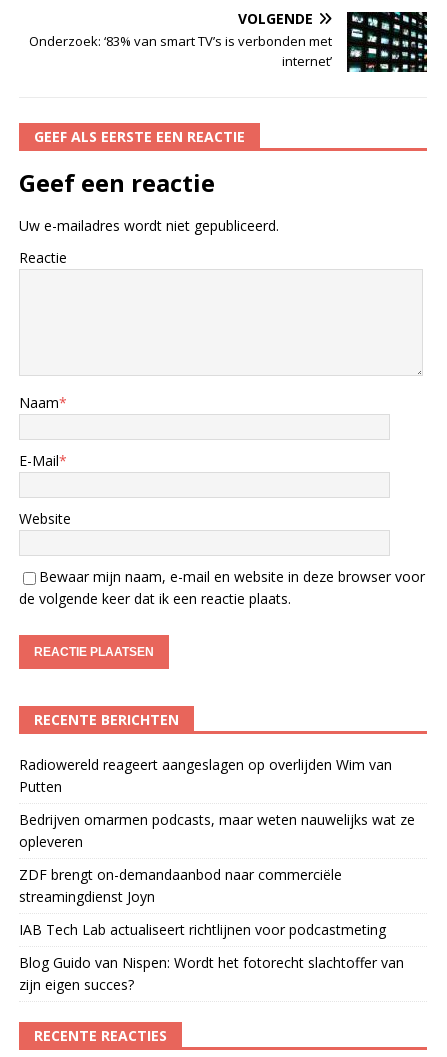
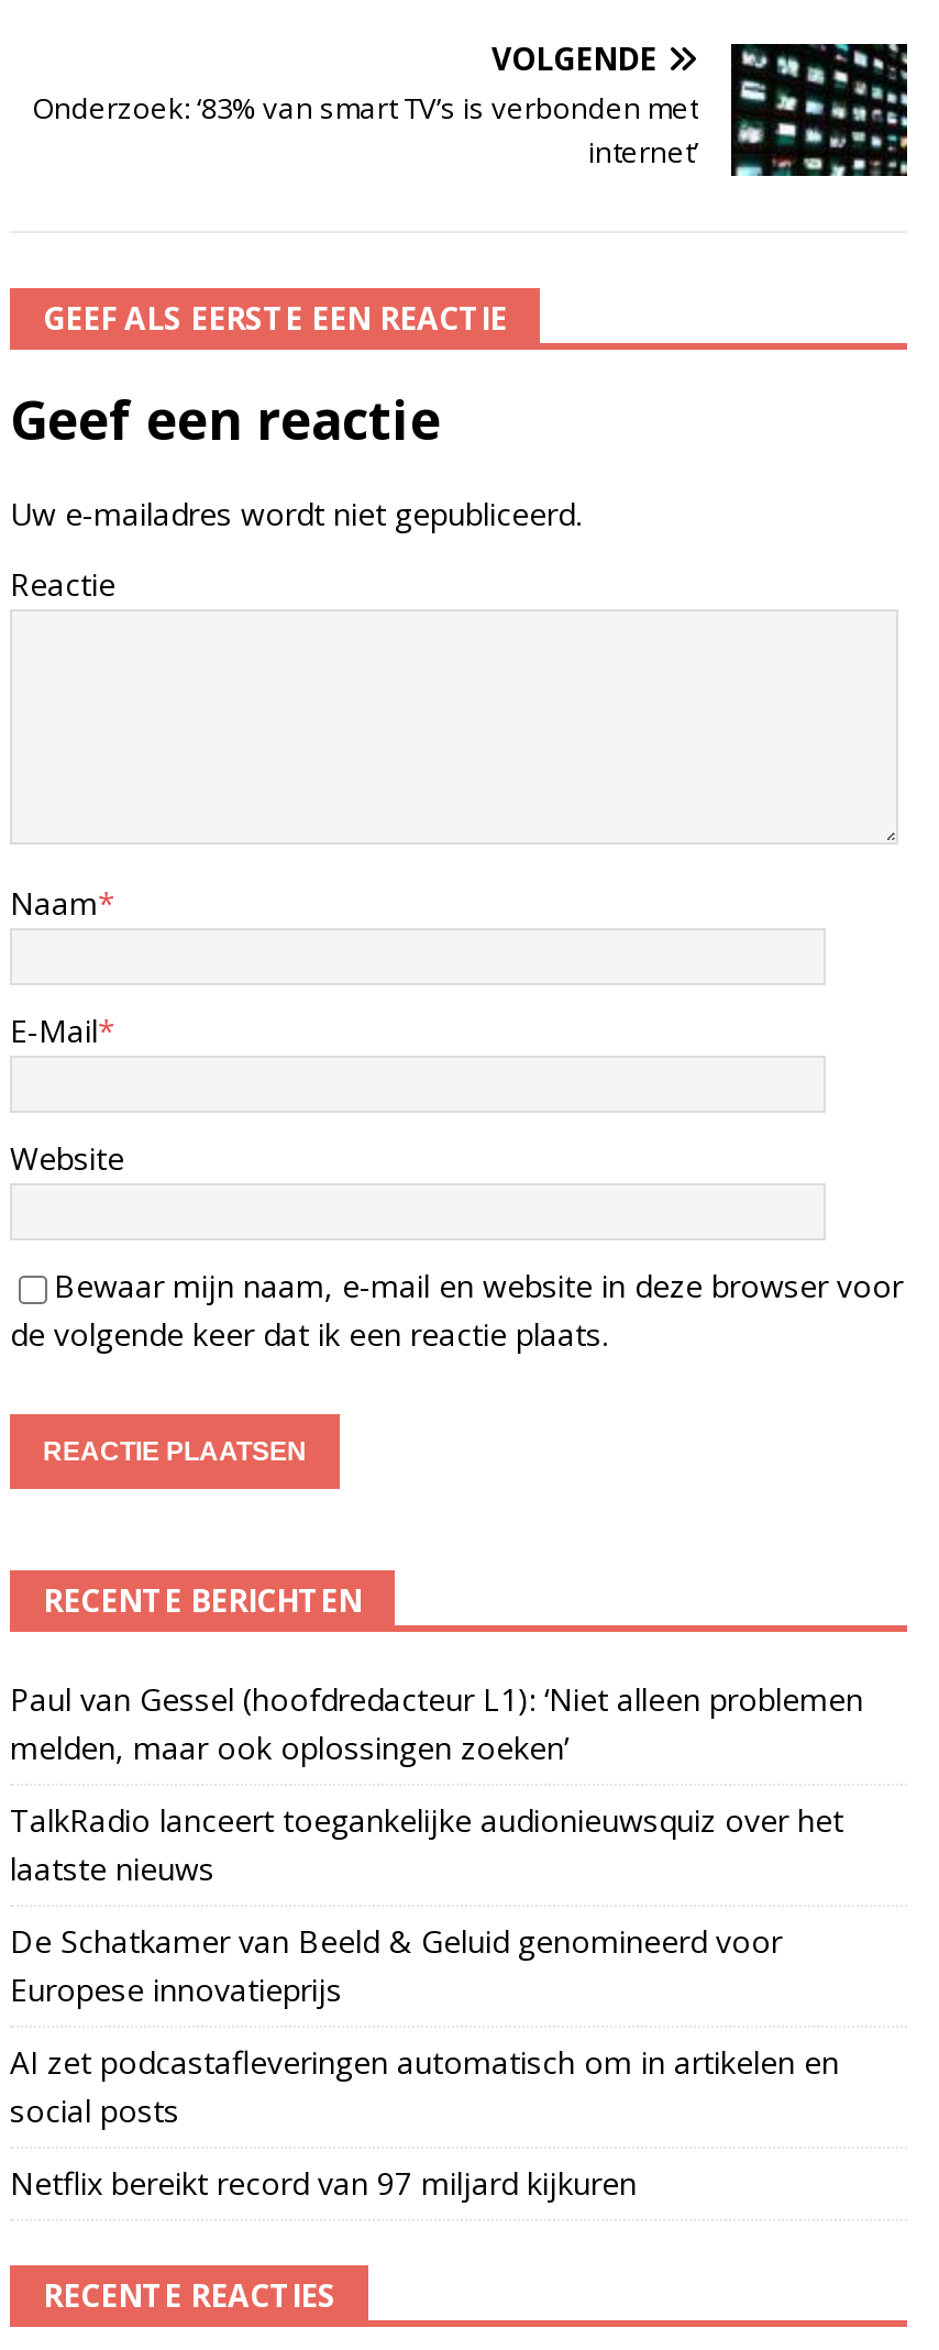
[19,755,392,796] Radiowereld reageert aangeslagen op overlijden Wim van | Putten -> [10,1678,863,1768] Paul van Gessel (hoofdredacteur L1): ‘Niet alleen problemen | melden, maar ook oplossingen zoeken’
[19,810,415,851] Bedrijven omarmen podcasts, maar weten nauwelijks wat ze | opleveren -> [10,1799,843,1889] TalkRadio lanceert toegankelijke audionieuwsquiz over het | laatste nieuws
[19,865,342,906] ZDF brengt on-demandaanbod naar commerciële | streamingdienst Joyn -> [10,1920,782,2010] De Schatkamer van Beeld & Geluid genomineerd voor | Europese innovatieprijs
[19,920,386,939] IAB Tech Lab actualiseert richtlijnen voor podcastmeting -> [10,2041,839,2131] AI zet podcastafleveringen automatisch om in artikelen en | social posts
[19,953,404,994] Blog Guido van Nispen: Wordt het fotorecht slachtoffer van | zijn eigen succes? -> [10,2162,637,2204] Netflix bereikt record van 97 miljard kijkuren

